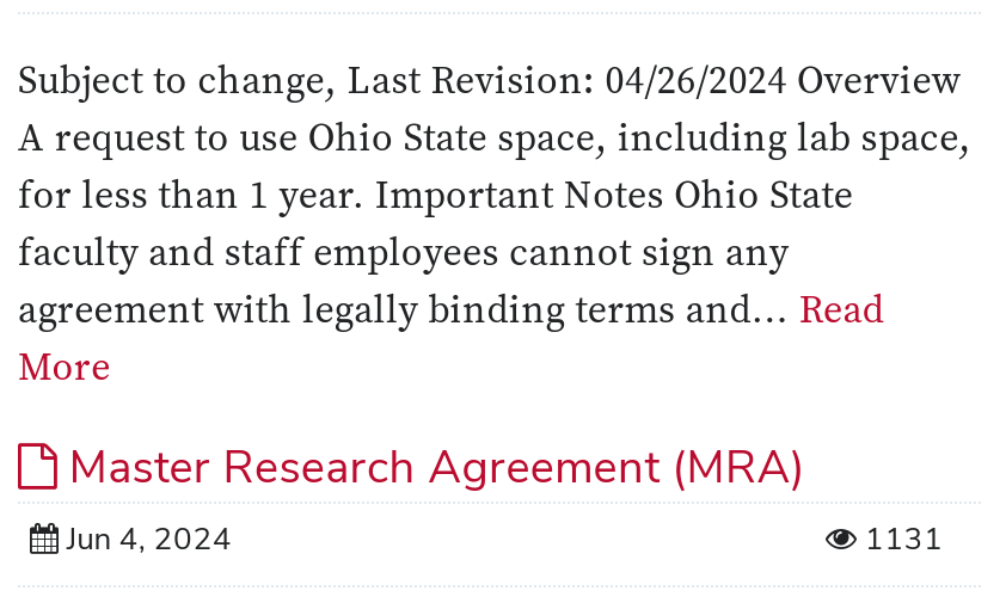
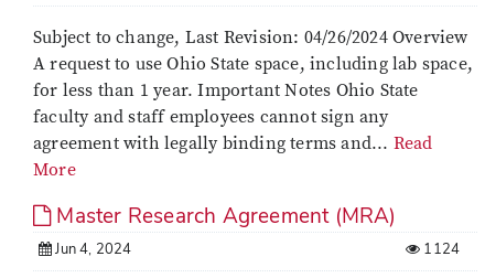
[857,518,943,559] 1131 -> [420,239,460,258] 1124

